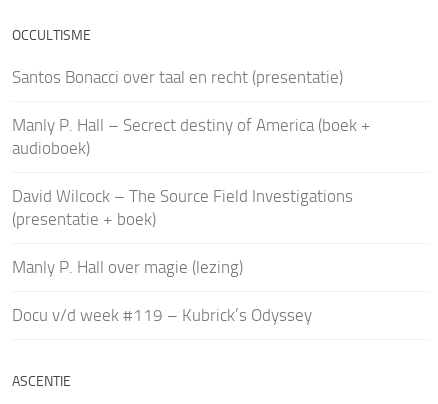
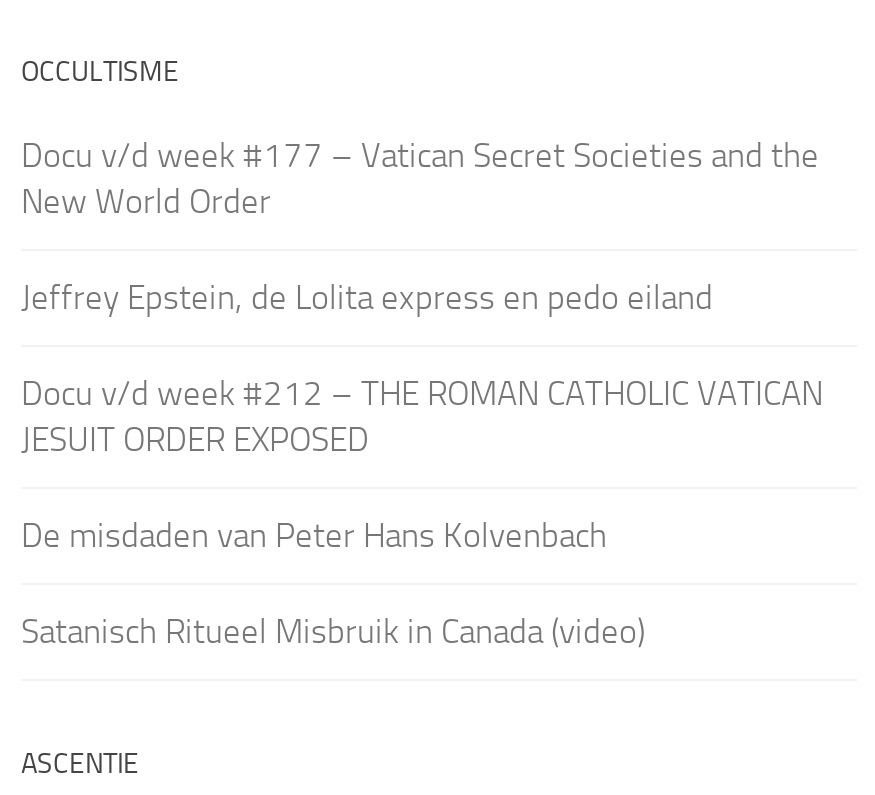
[12,67,343,87] Santos Bonacci over taal en recht (presentatie) -> [21,136,819,222] Docu v/d week #177 – Vatican Secret Societies and the | New World Order
[12,115,371,158] Manly P. Hall – Secrect destiny of America (boek + | audioboek) -> [21,278,713,318] Jeffrey Epstein, de Lolita express en pedo eiland
[12,186,353,229] David Wilcock – The Source Field Investigations | (presentatie + boek) -> [21,374,823,460] Docu v/d week #212 – THE ROMAN CATHOLIC VATICAN | JESUIT ORDER EXPOSED
[12,257,243,277] Manly P. Hall over magie (lezing) -> [21,516,607,556] De misdaden van Peter Hans Kolvenbach
[12,305,312,325] Docu v/d week #119 – Kubrick’s Odyssey -> [21,612,645,652] Satanisch Ritueel Misbruik in Canada (video)

